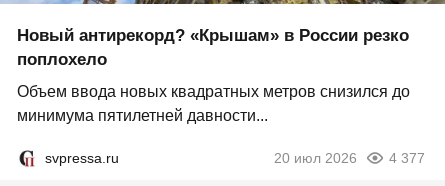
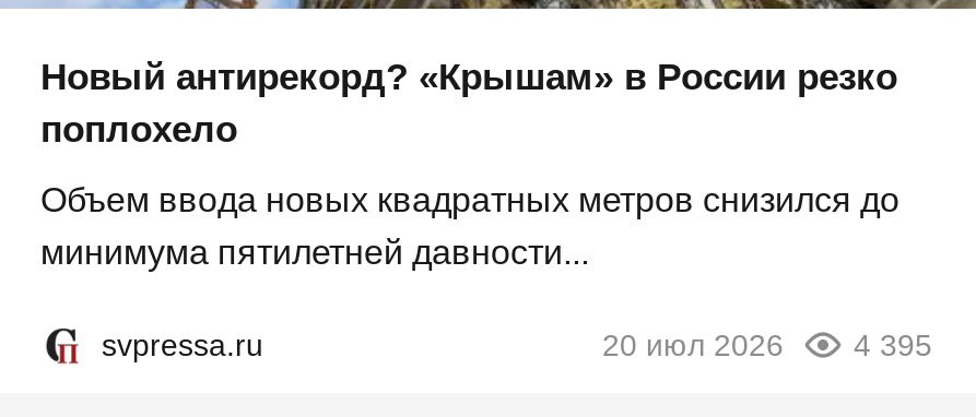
[274,150,425,166] 20 июл 2026 4 377 -> [602,328,932,363] 20 июл 2026 4 395

